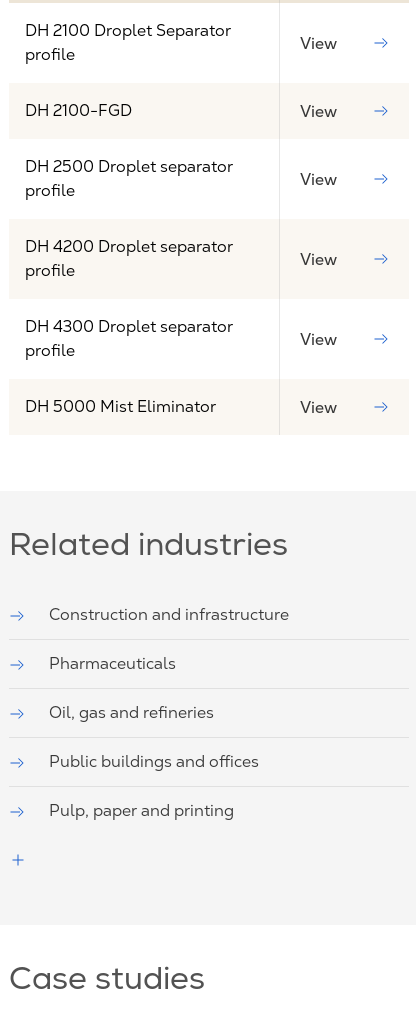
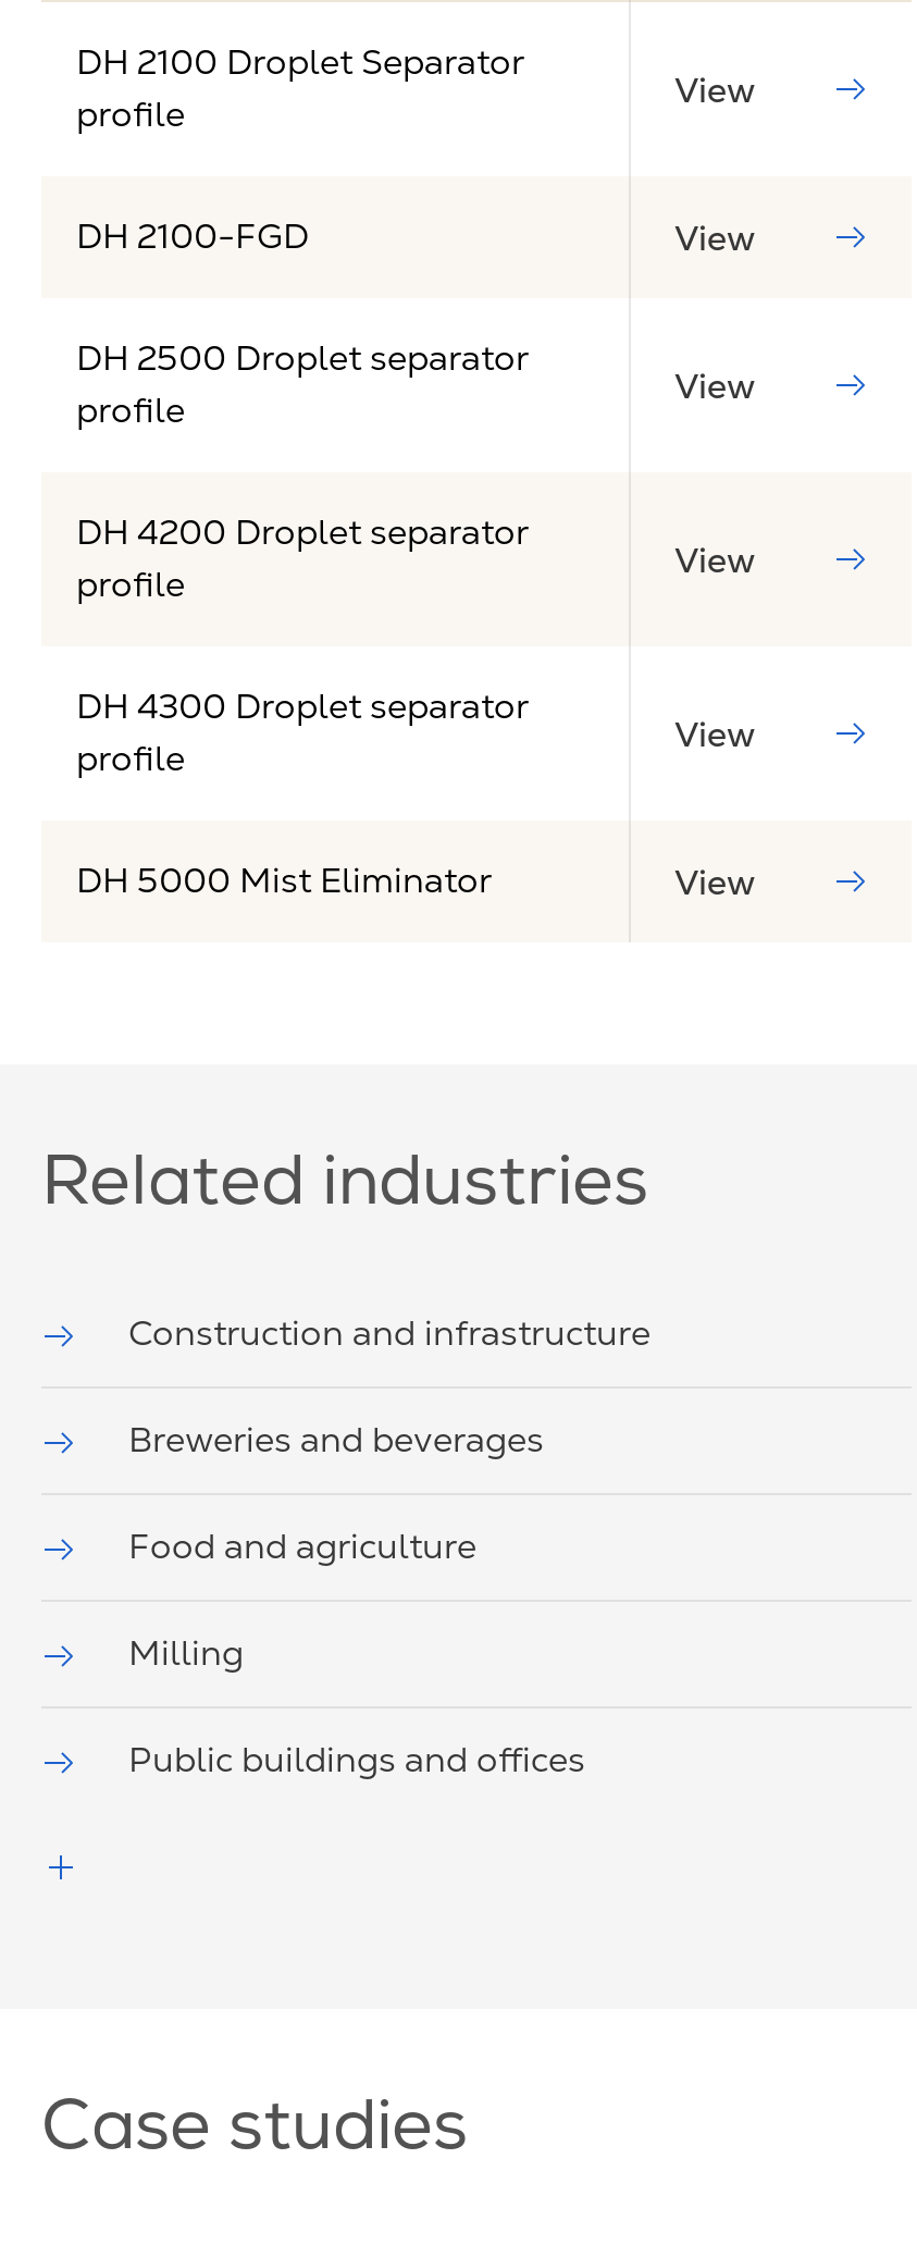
[49,654,214,722] Pharmaceuticals | Oil, gas and refineries -> [128,1419,544,1673] Breweries and beverages | Food and agriculture | Milling
moved [49,752,259,771] -> [128,1739,585,1780]: Public buildings and offices
[49,801,234,820] Pulp, paper and printing -> none

